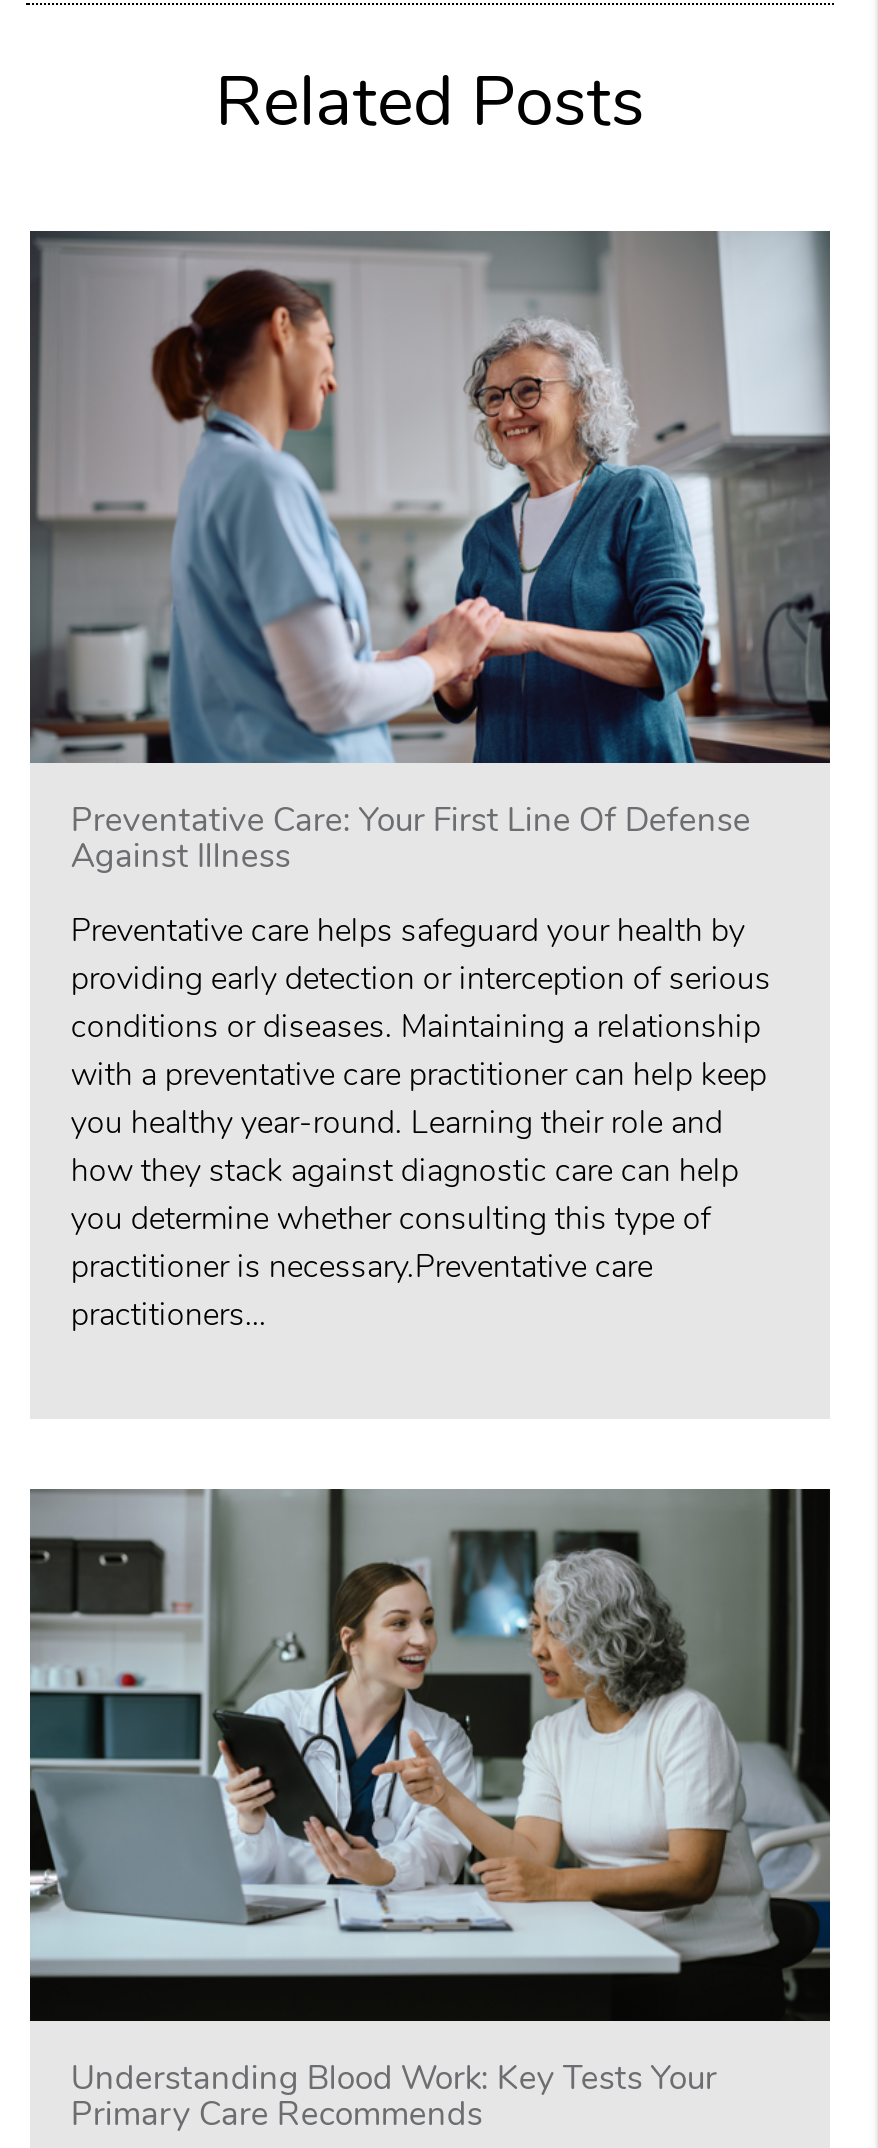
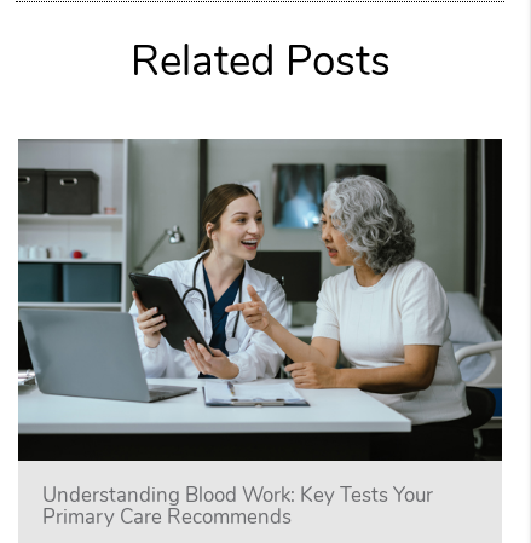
[30,230,830,1337] [image] | Preventative Care: Your First Line Of Defense | Against Illness | Preventative care helps safeguard your health by | providing early detection or interception of serious | conditions or diseases. Maintaining a relationship | with a preventative care practitioner can help keep | you healthy year-round. Learning their role and | how they stack against diagnostic care can help | you determine whether consulting this type of | practitioner is necessary.Preventative care | practitioners… -> none

